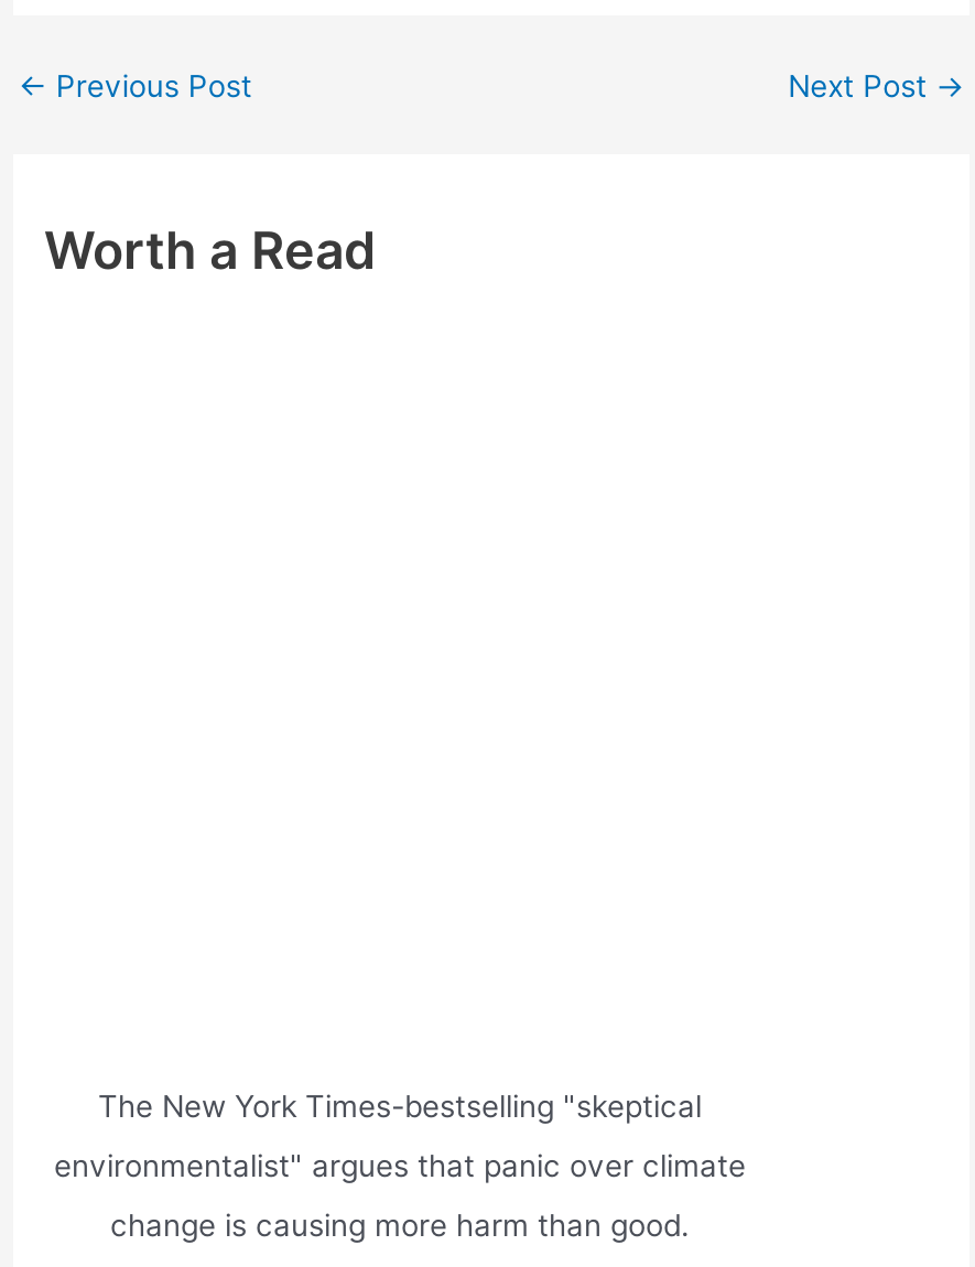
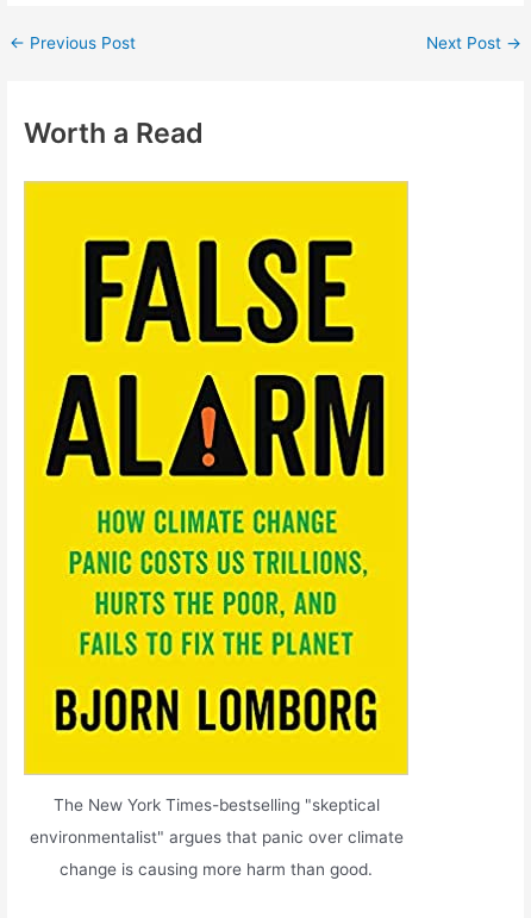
none -> [23,180,410,776] [image]

